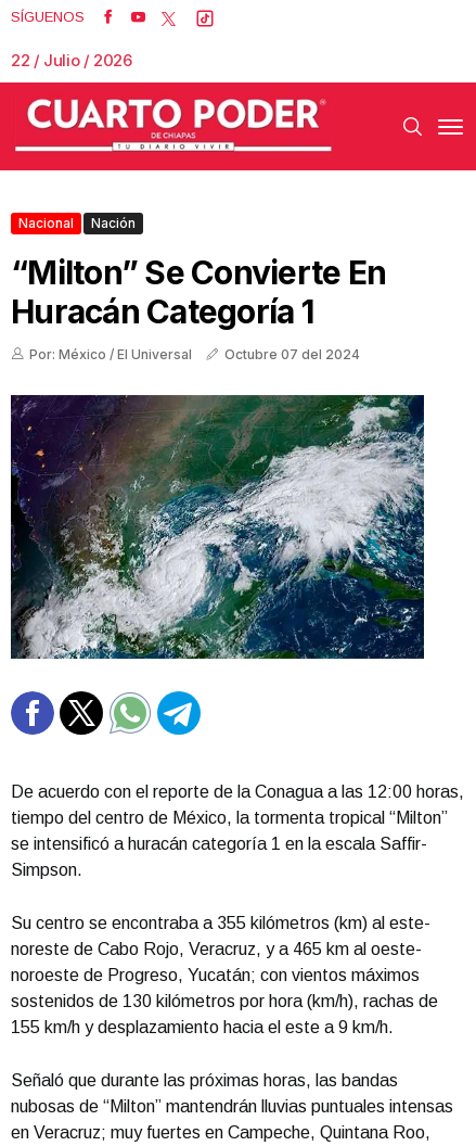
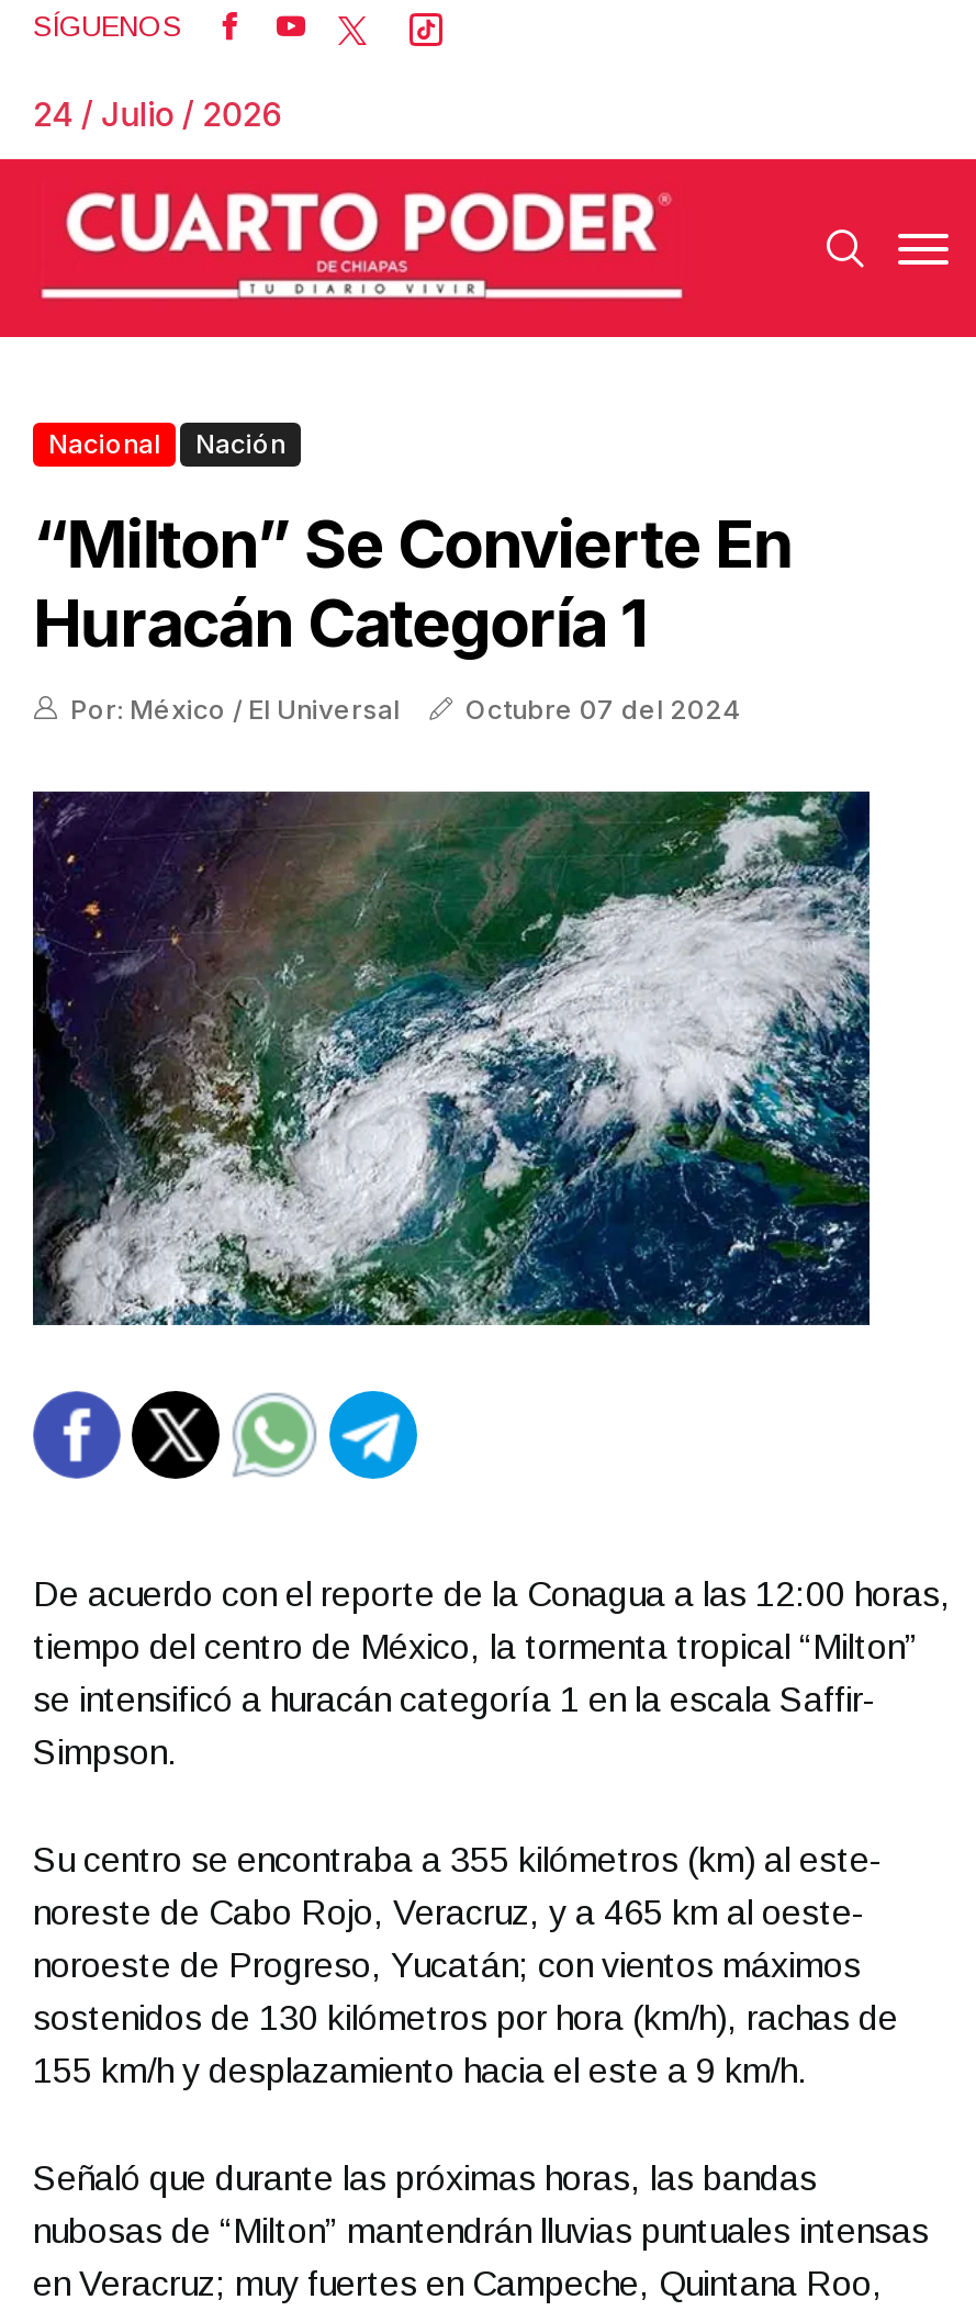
[11,50,132,71] 22 / Julio / 2026 -> [33,93,280,135] 24 / Julio / 2026

